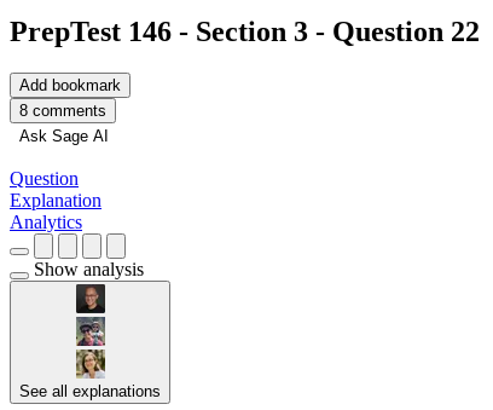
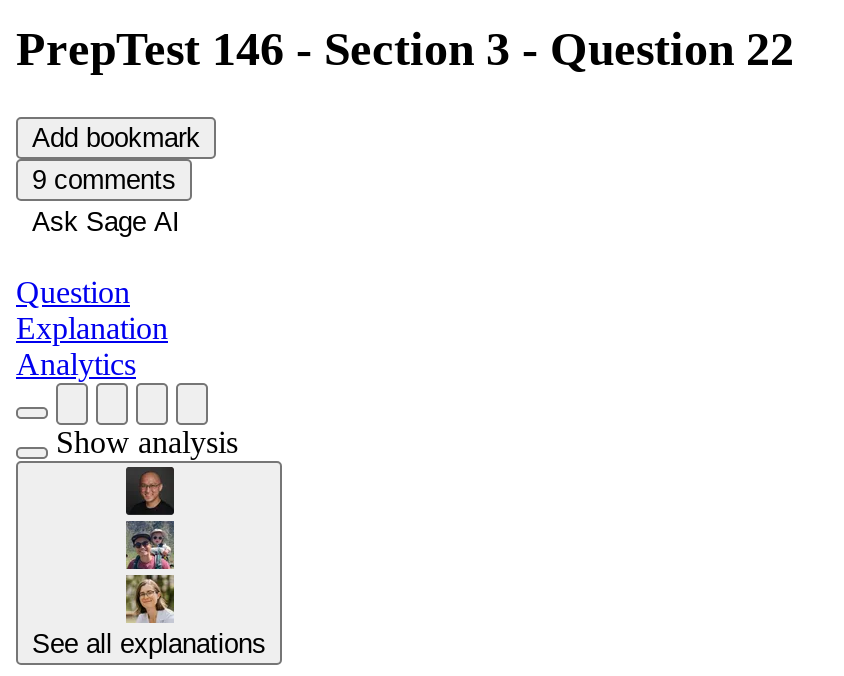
[19,101,106,119] 8 comments -> [32,165,176,195] 9 comments

